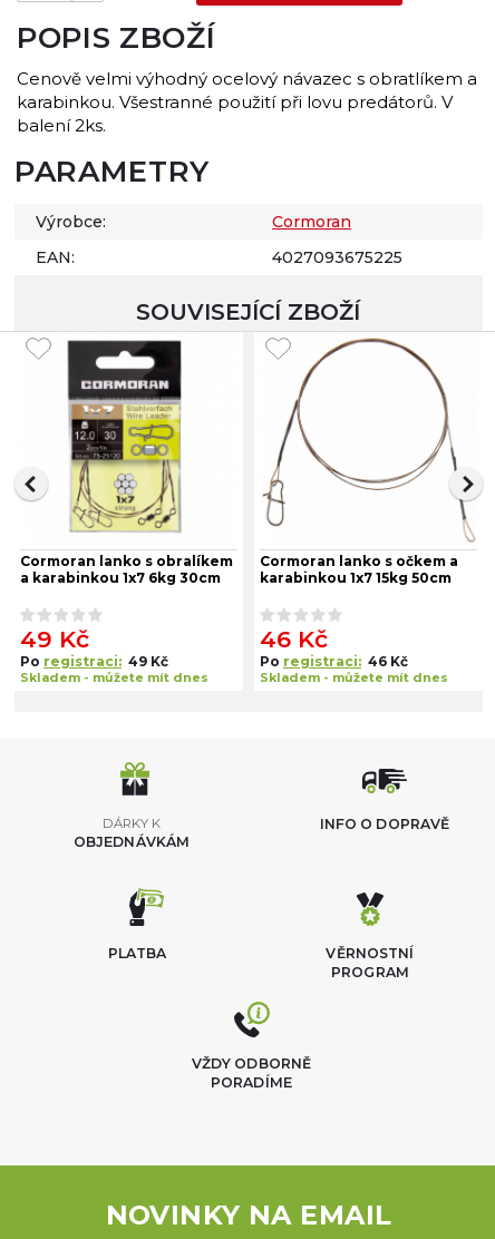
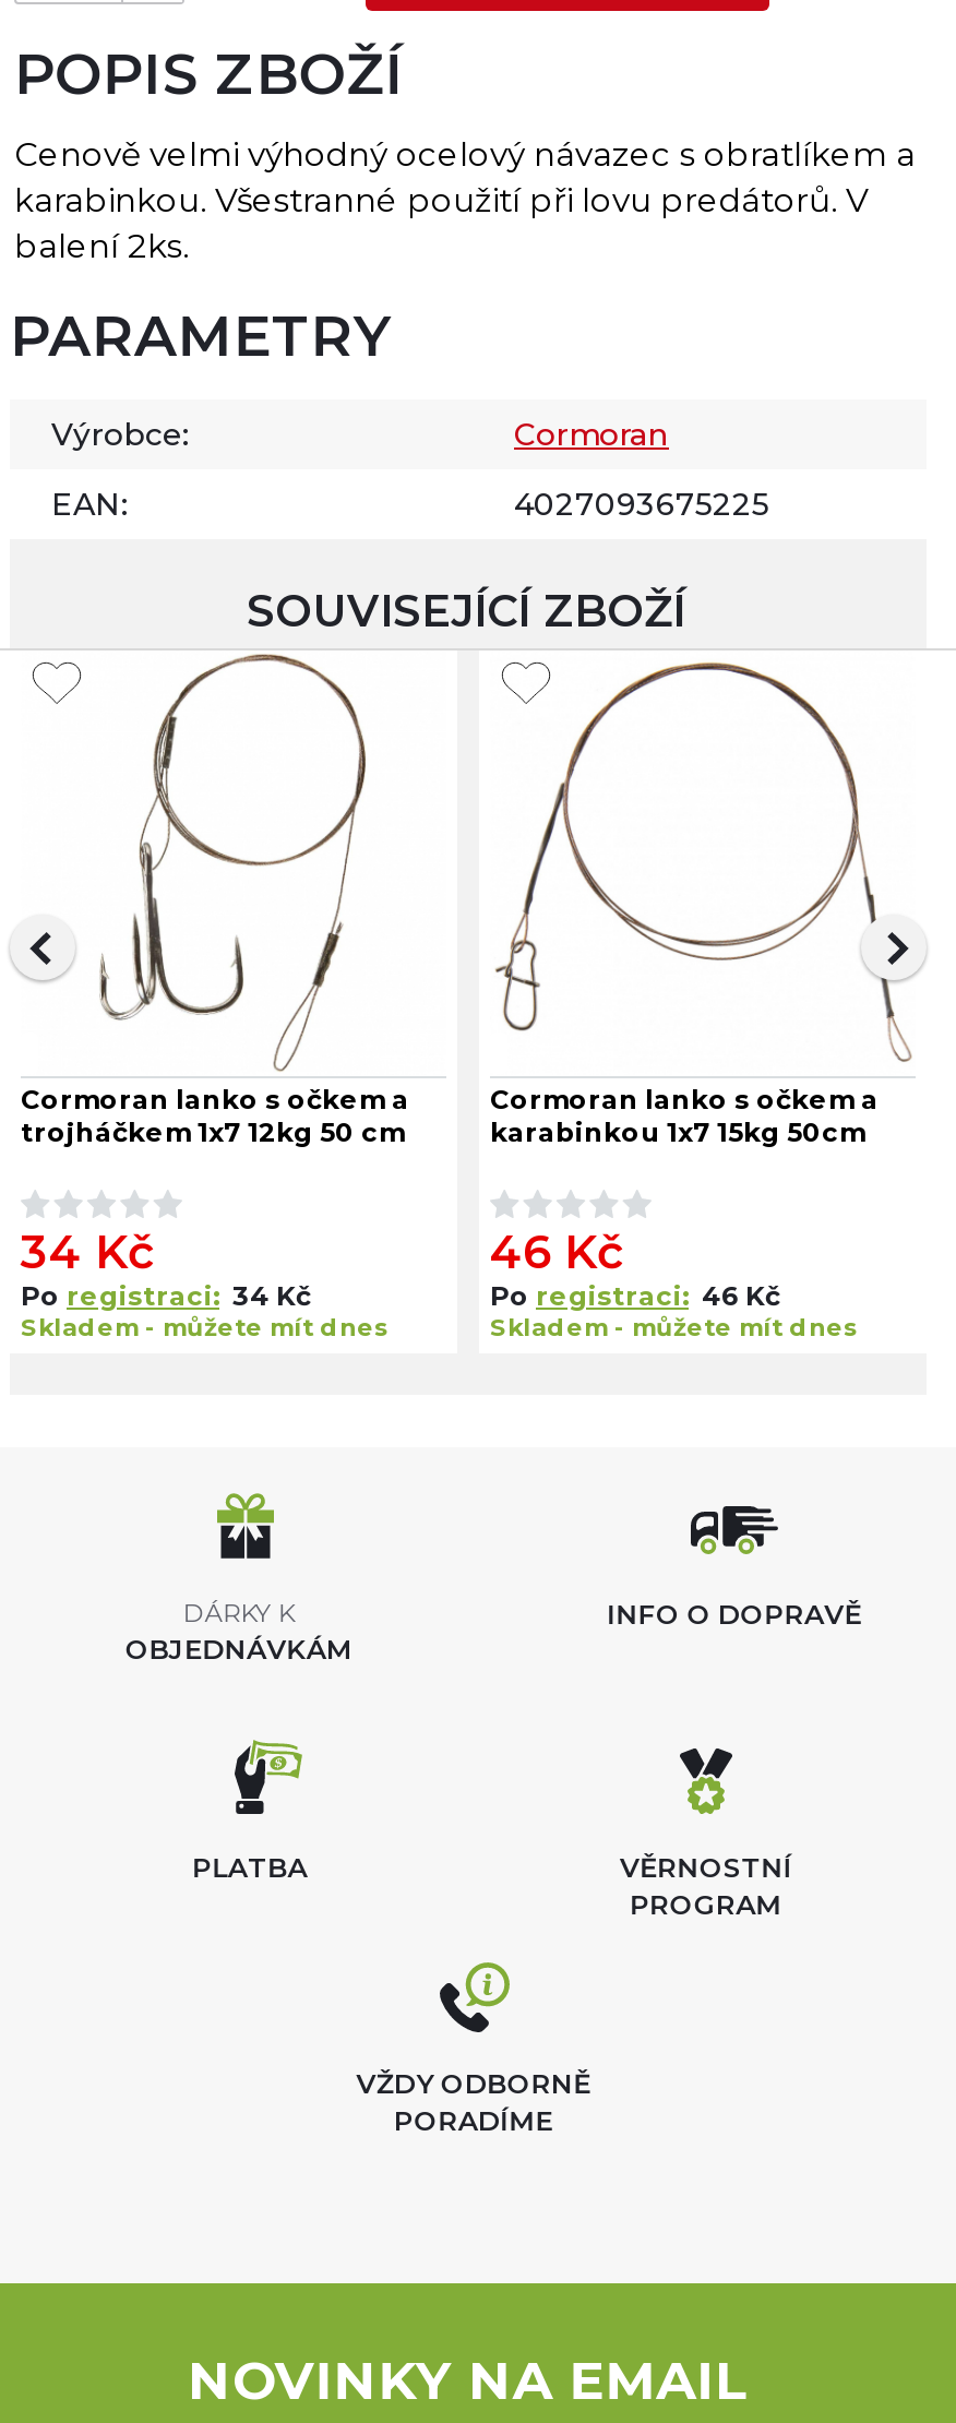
[20,334,233,586] [image] | Cormoran lanko s obralíkem | a karabinkou 1x7 6kg 30cm -> [21,653,409,1148] [image] | Cormoran lanko s očkem a | trojháčkem 1x7 12kg 50 cm
[20,625,168,670] 49 Kč | Po registraci: 49 Kč -> [21,1225,311,1312] 34 Kč | Po registraci: 34 Kč

